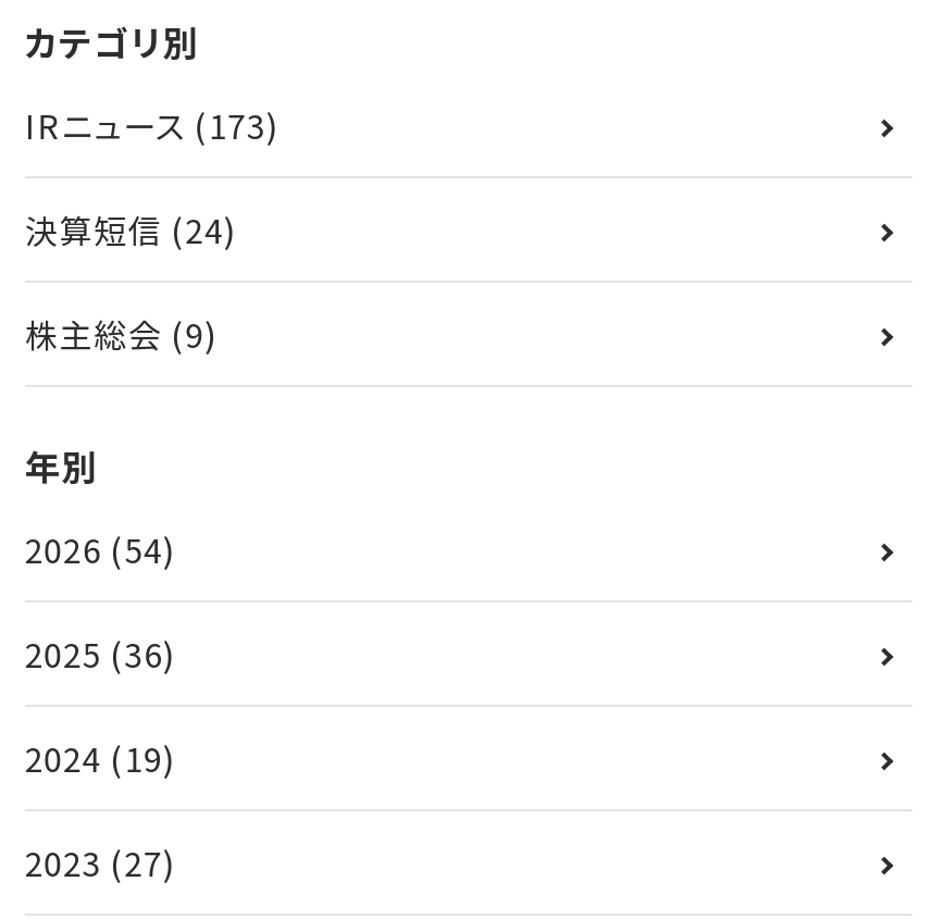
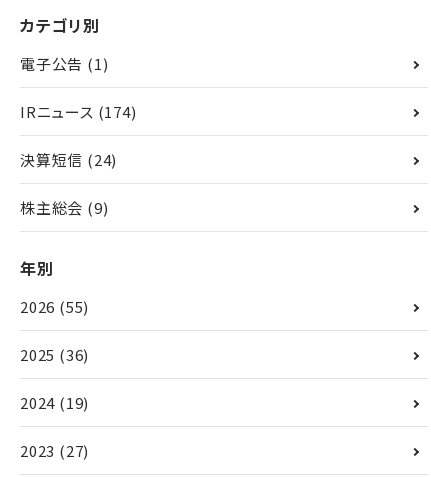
[25,102,279,147] IRニュース(173) -> [20,53,137,122] 電子公告(1) | IRニュース(174)
[25,527,176,572] 2026 (54) -> [20,296,89,317] 2026 (55)

